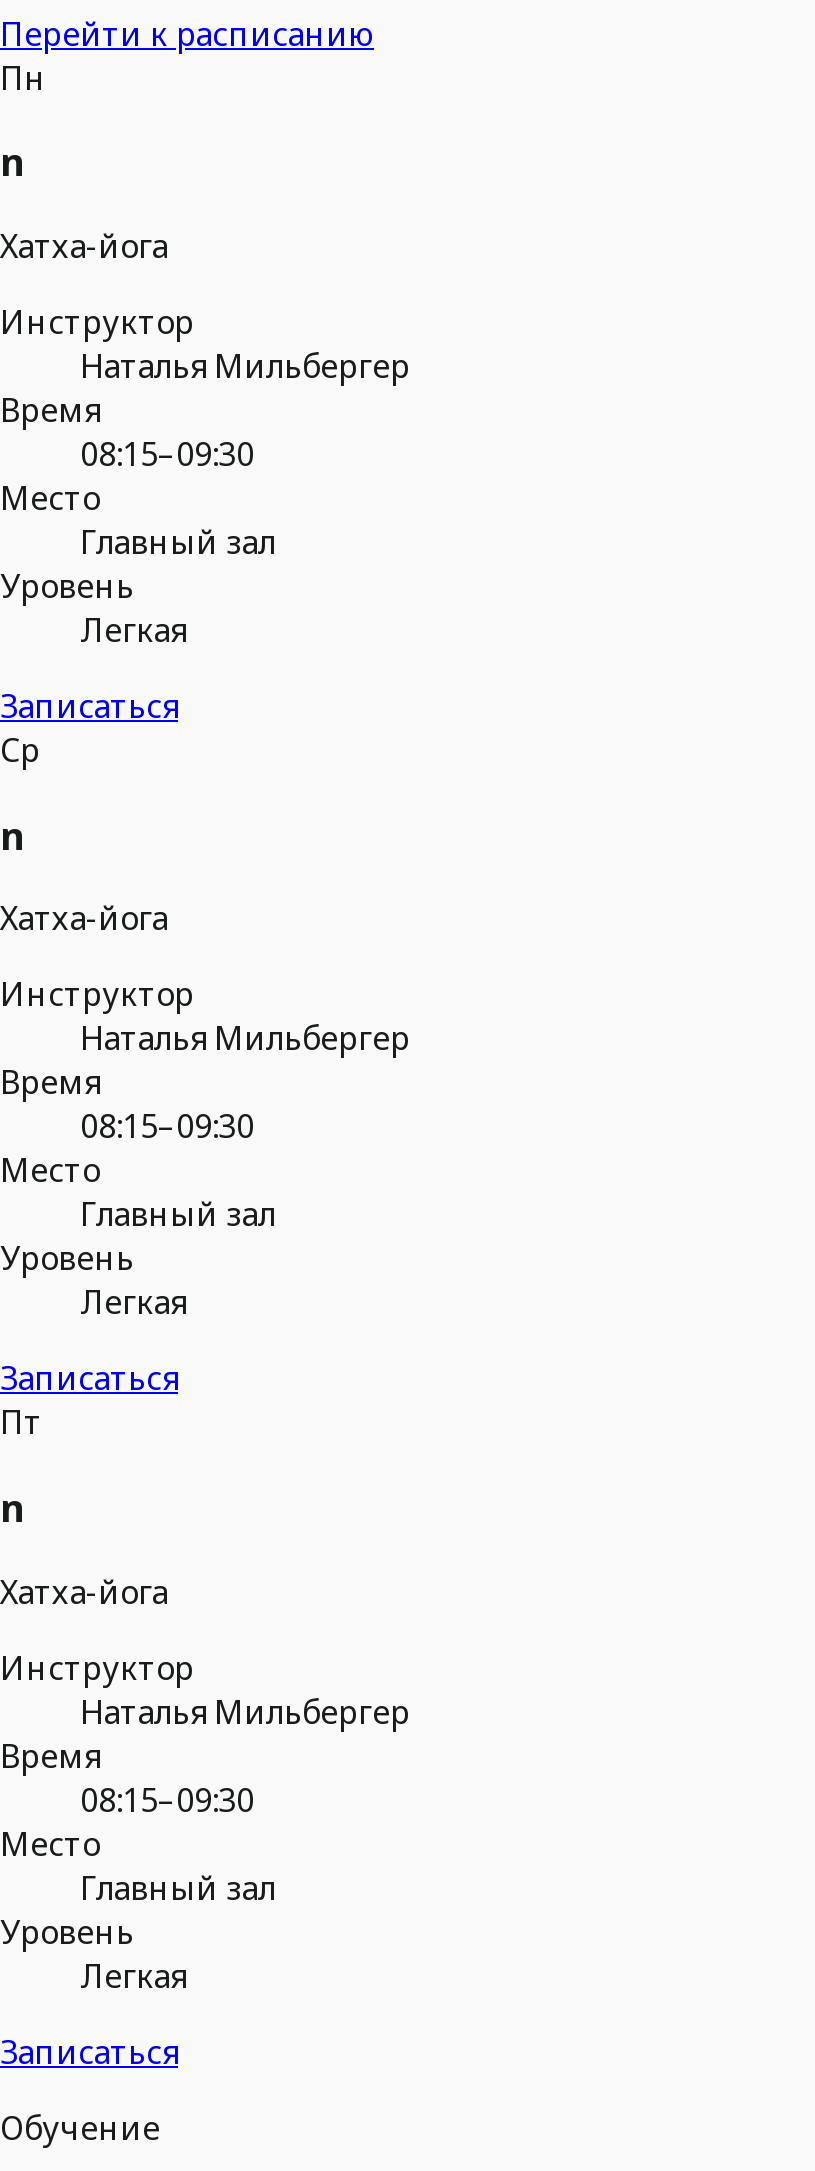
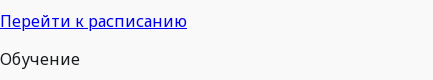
[0,55,410,2074] Пн | n | Хатха-йога | Инструктор | Наталья Мильбергер | Время | 08:15–09:30 | Место | Главный зал | Уровень | Легкая | Записаться | Ср | n | Хатха-йога | Инструктор | Наталья Мильбергер | Время | 08:15–09:30 | Место | Главный зал | Уровень | Легкая | Записаться | Пт | n | Хатха-йога | Инструктор | Наталья Мильбергер | Время | 08:15–09:30 | Место | Главный зал | Уровень | Легкая | Записаться -> none

